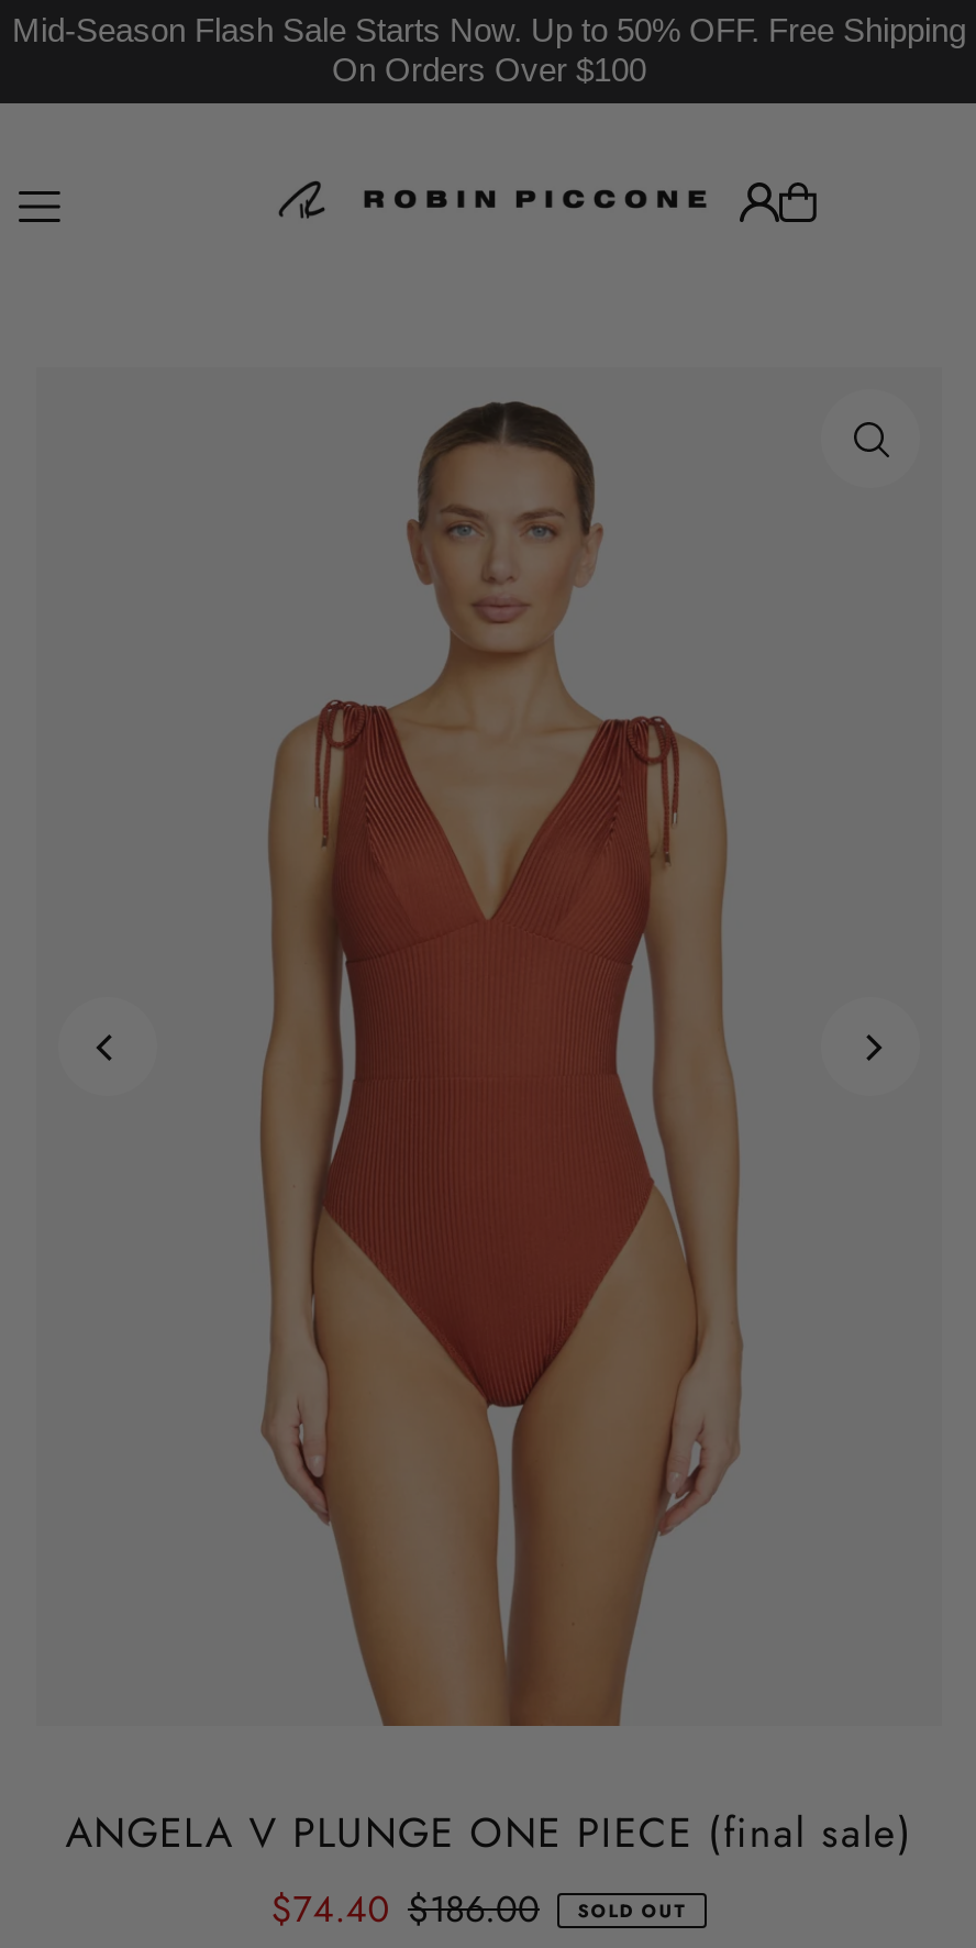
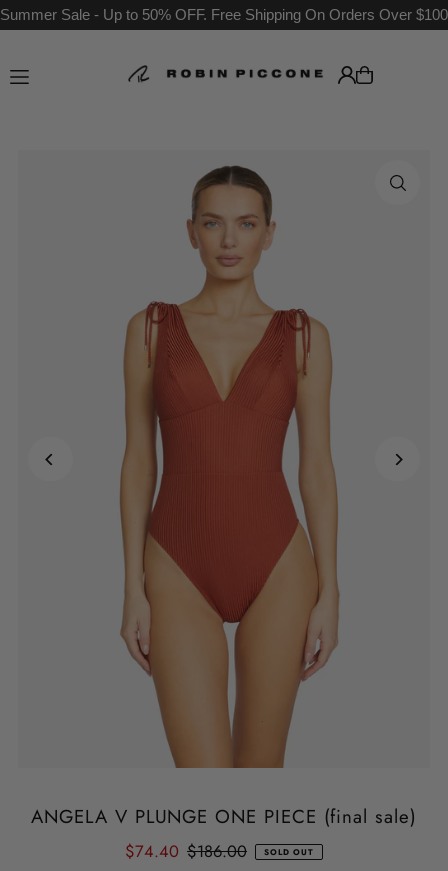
[12,11,966,88] Mid-Season Flash Sale Starts Now. Up to 50% OFF. Free Shipping | On Orders Over $100 -> [0,6,448,23] Summer Sale - Up to 50% OFF. Free Shipping On Orders Over $100

